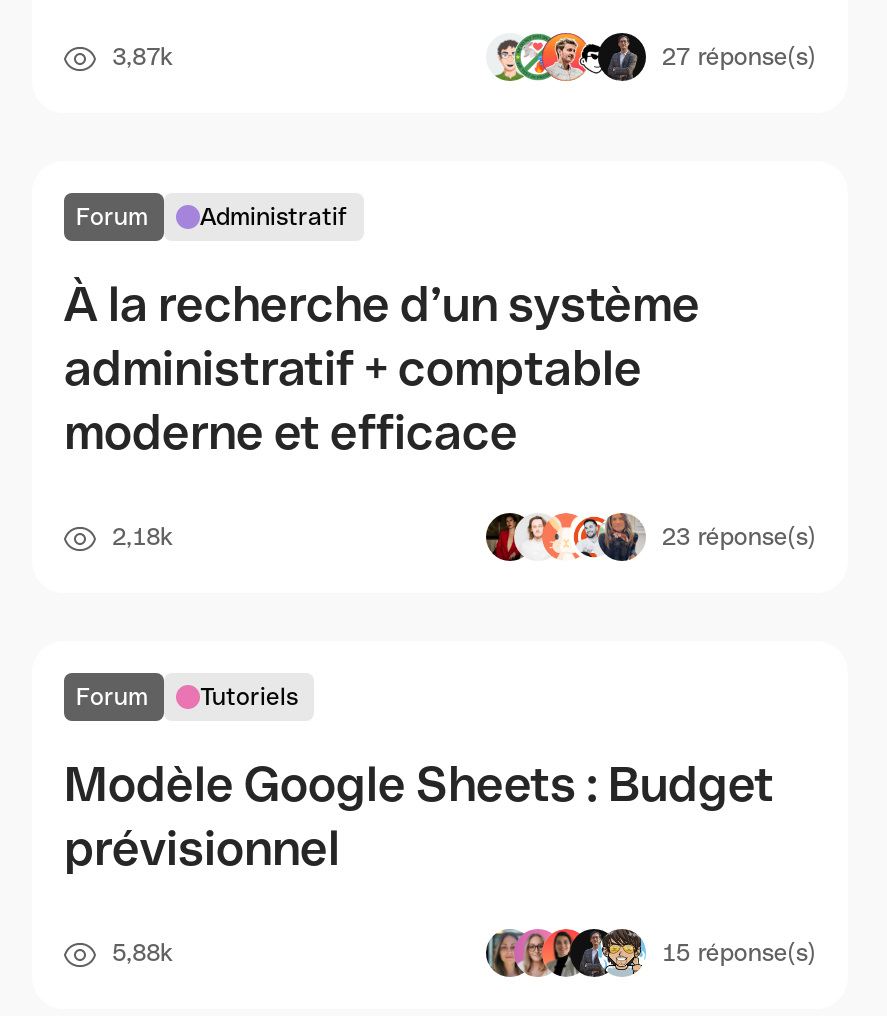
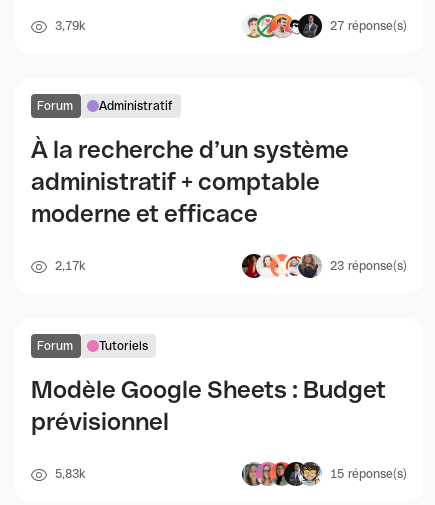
[112,43,172,71] 3,87k -> [55,19,85,33] 3,79k
[112,523,172,551] 2,18k -> [55,259,85,273] 2,17k
[112,939,172,967] 5,88k -> [55,467,85,481] 5,83k

